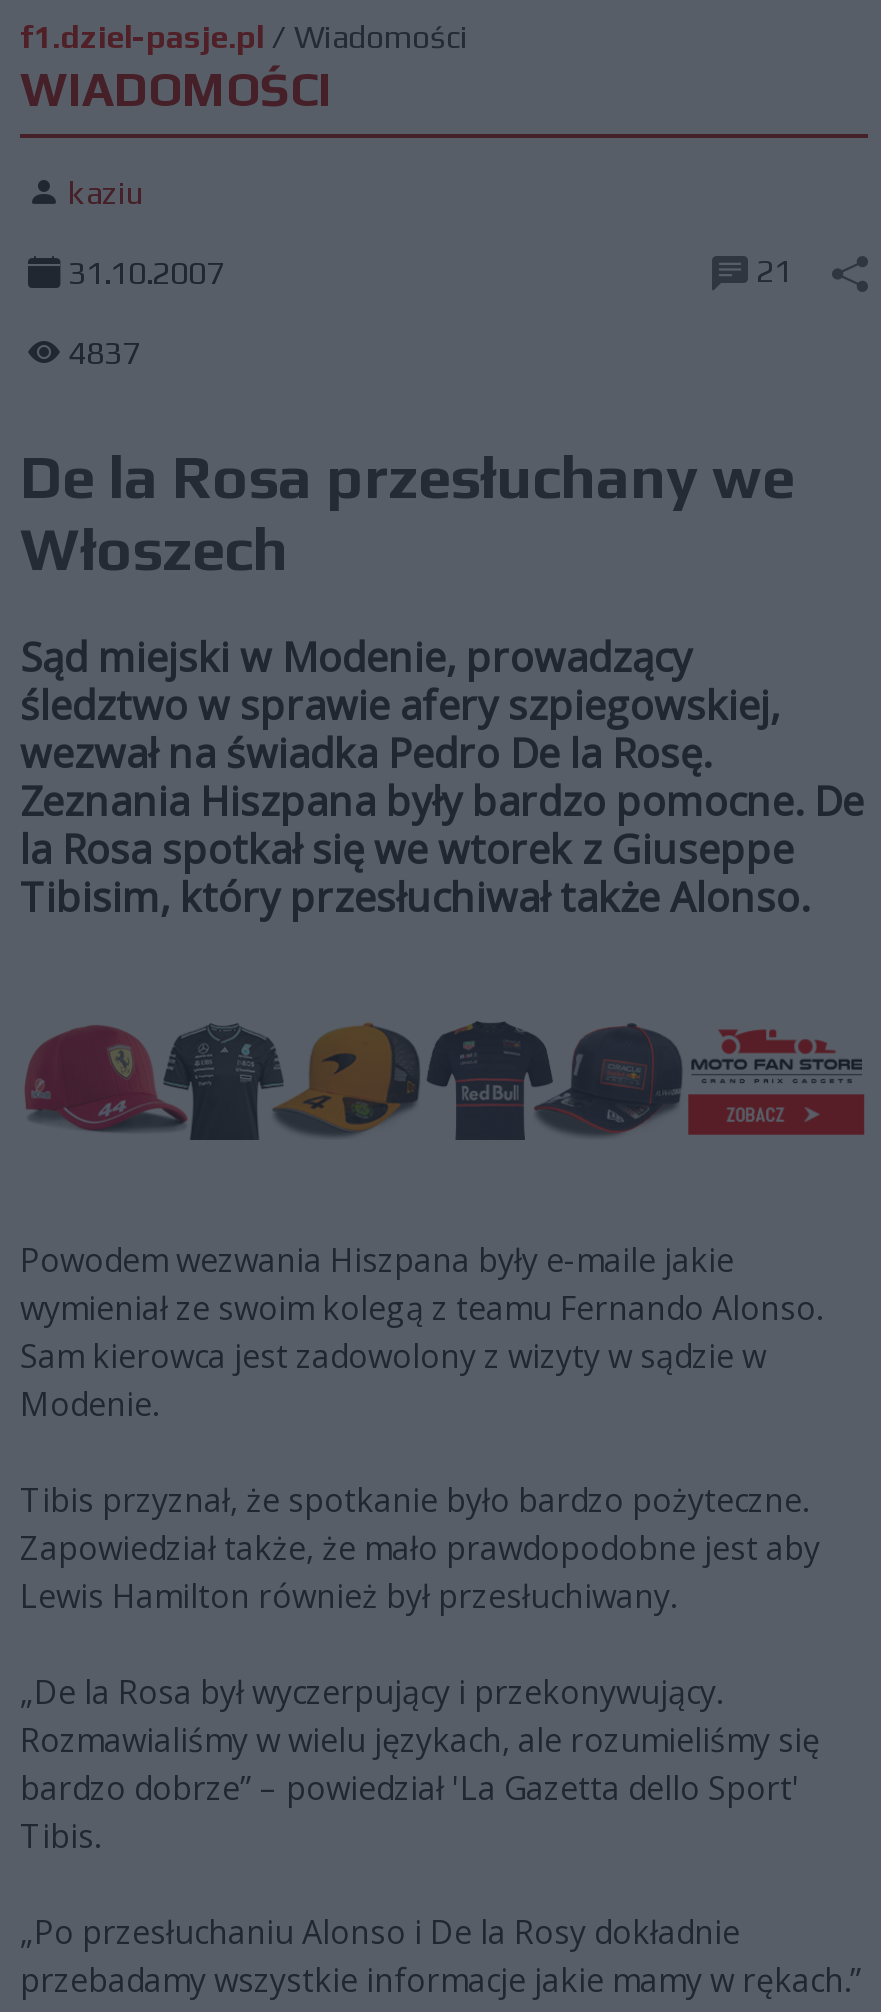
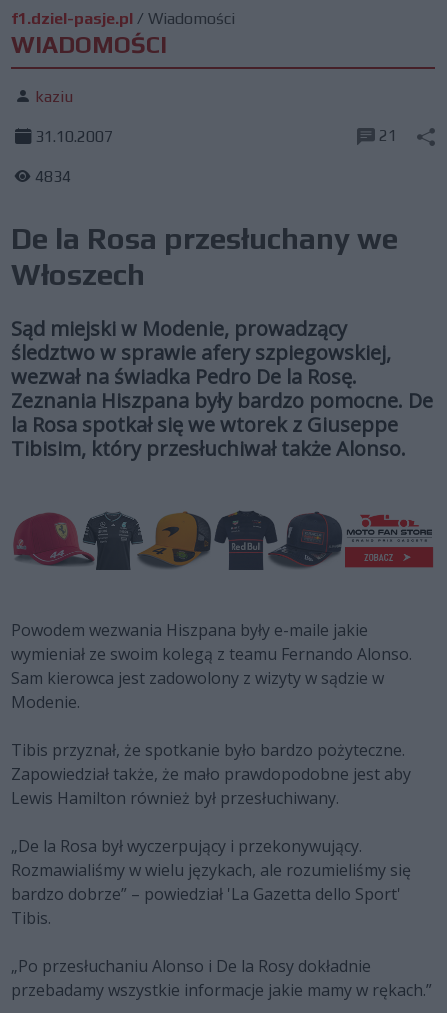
[68,334,140,372] 4837 -> [35,167,71,186] 4834

